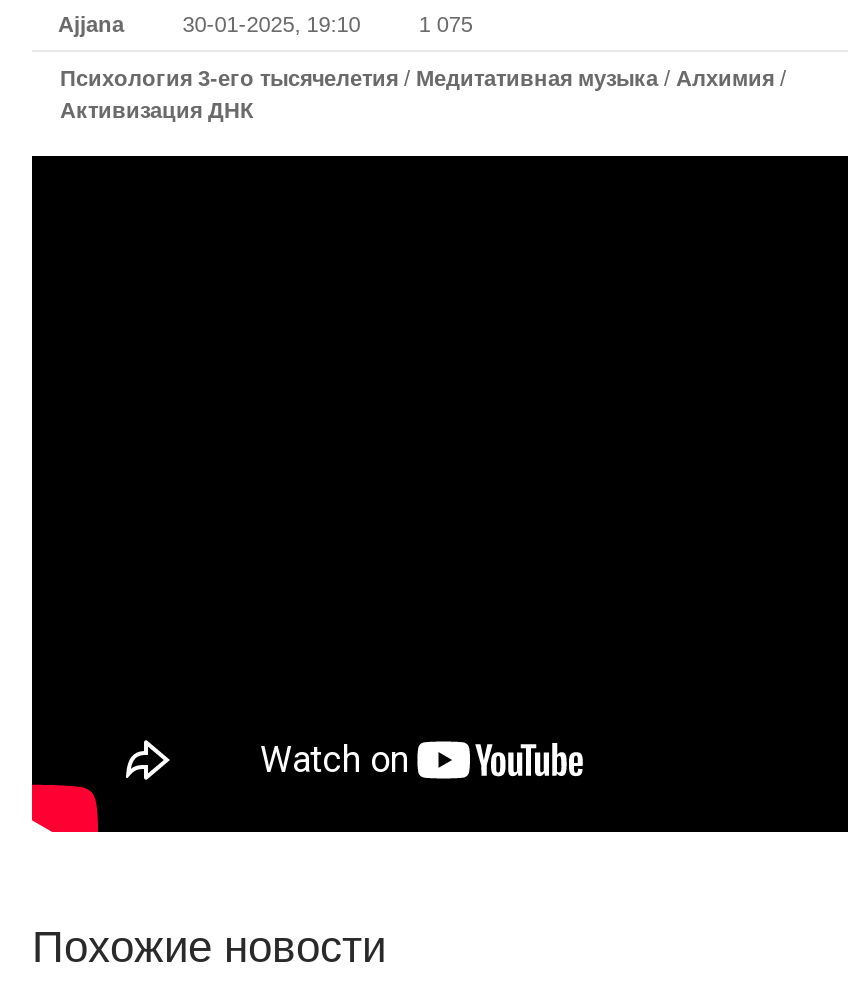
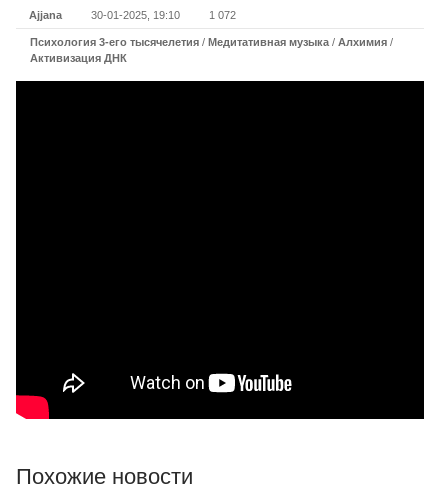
[419,12,473,36] 1 075 -> [209,9,236,21] 1 072

